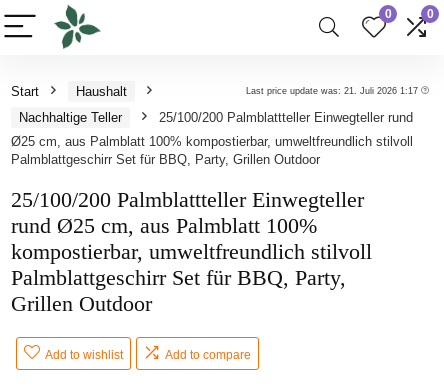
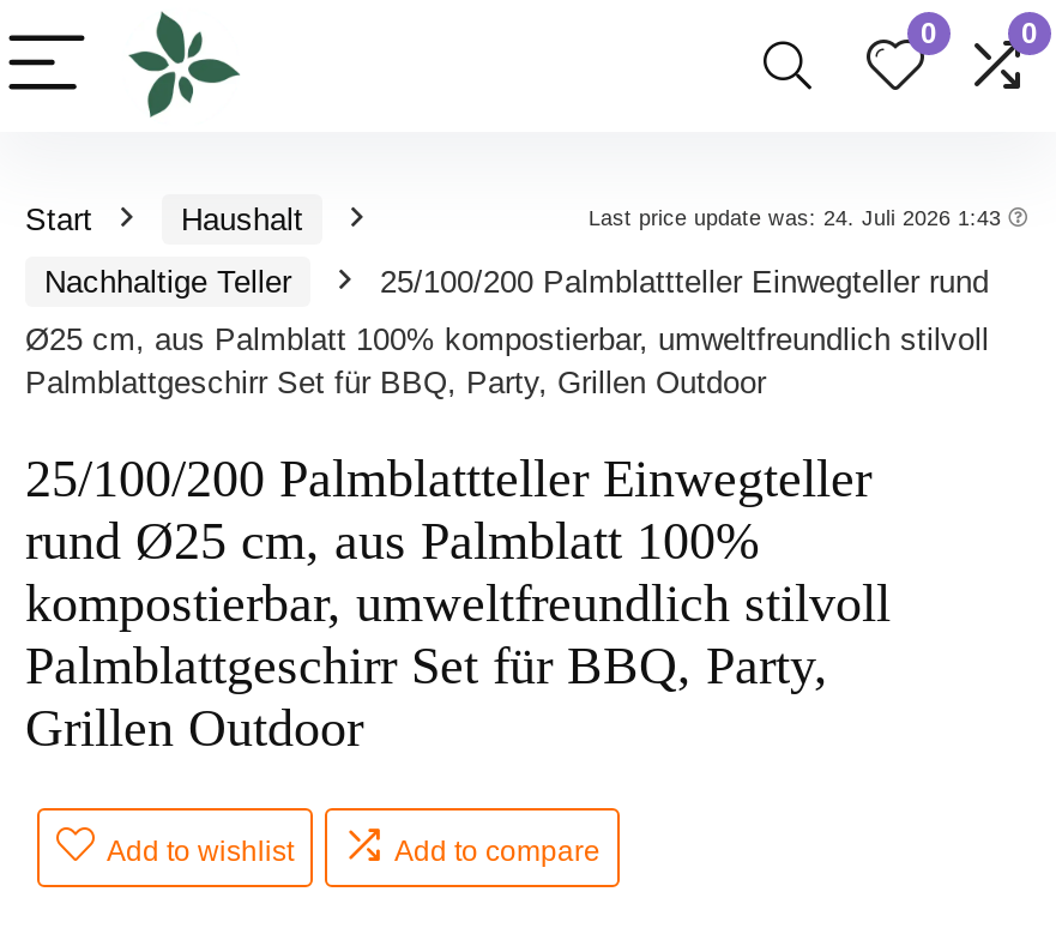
[246,86,421,96] Last price update was: 21. Juli 2026 1:17 -> [589,206,1008,230] Last price update was: 24. Juli 2026 1:43

